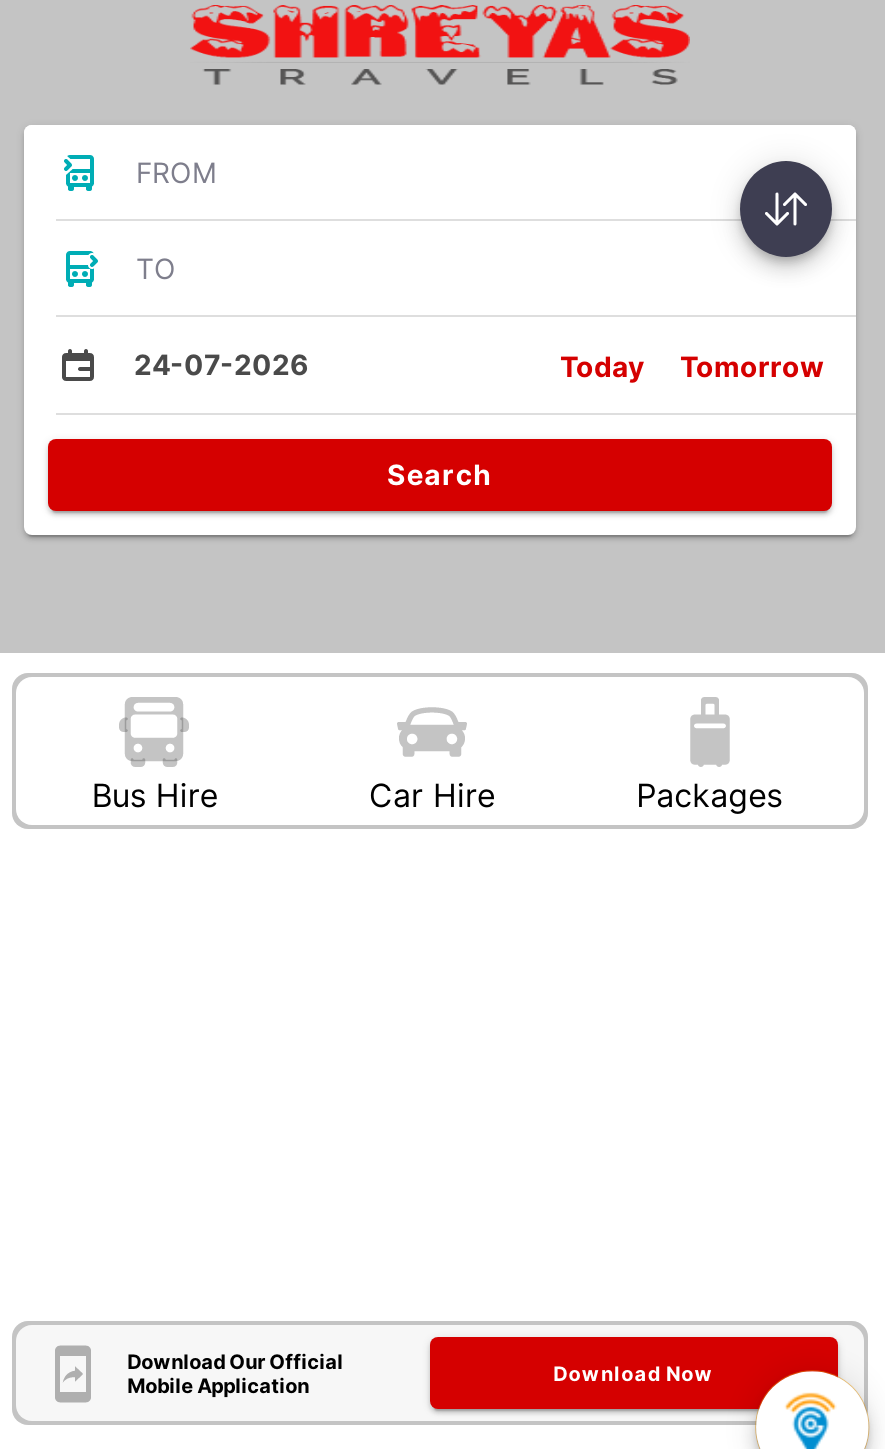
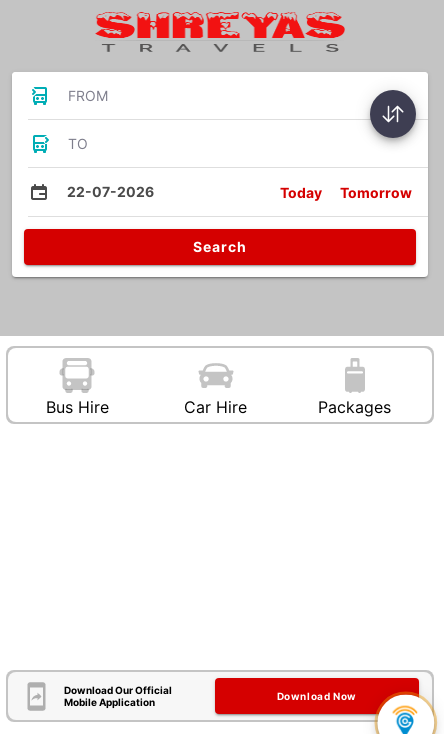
[134,347,308,381] 24-07-2026 -> [67,183,154,200] 22-07-2026

